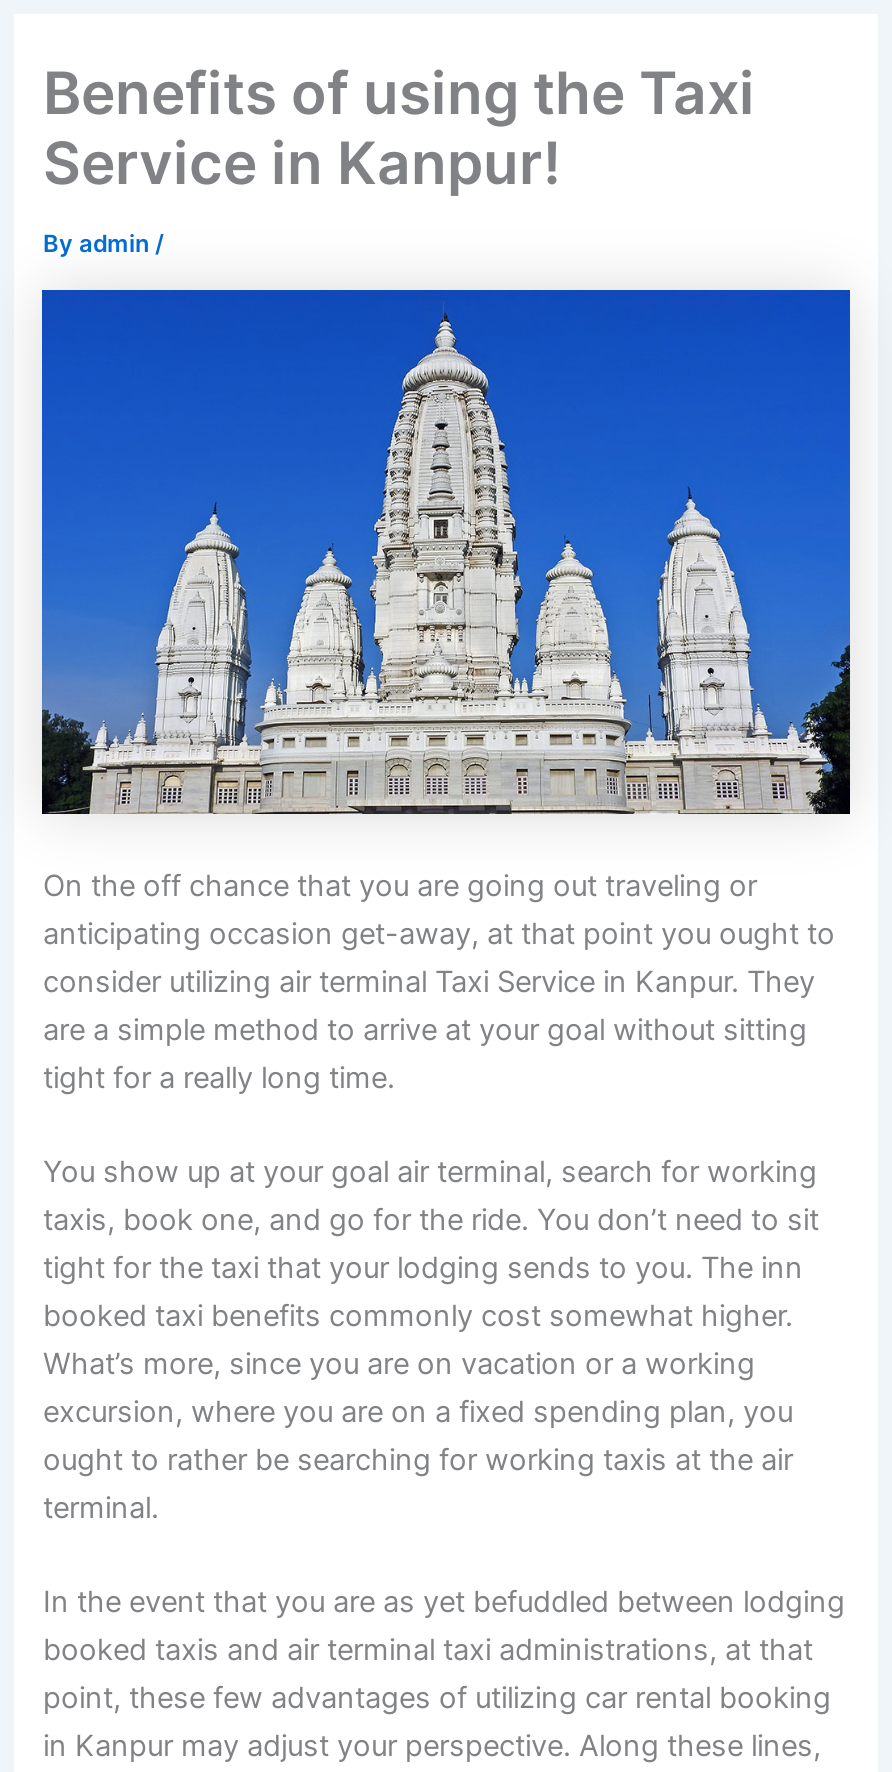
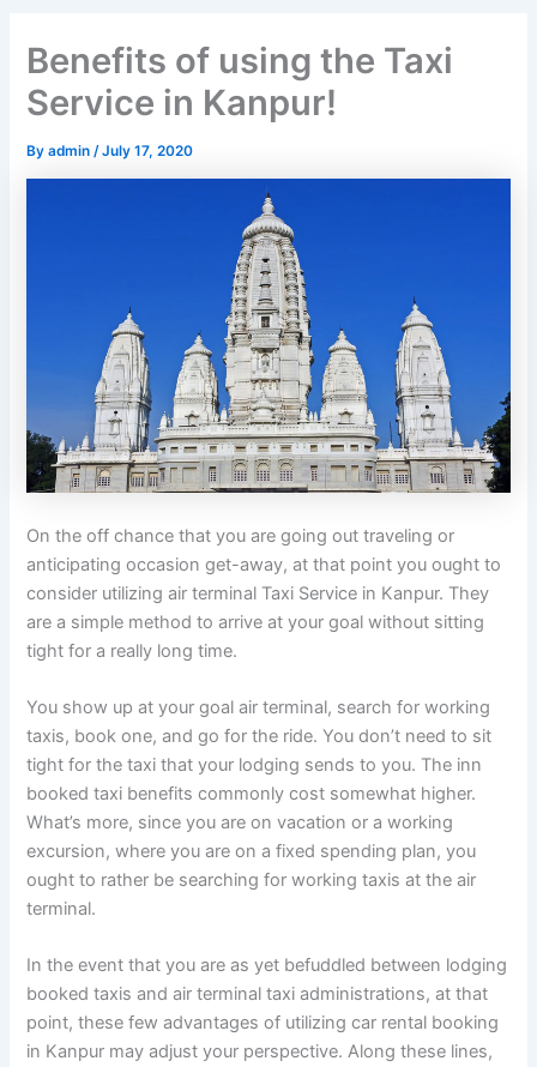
[43,230,163,258] By admin / -> [27,142,194,159] By admin / July 17, 2020

